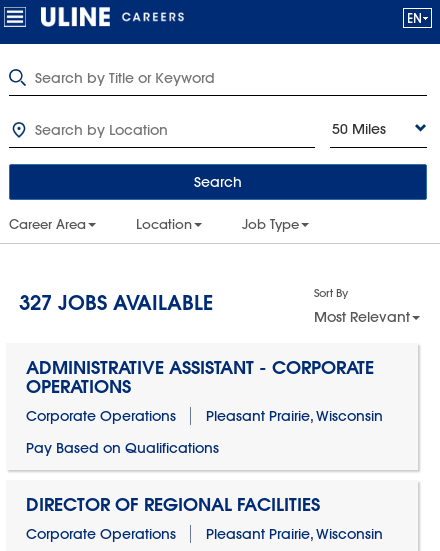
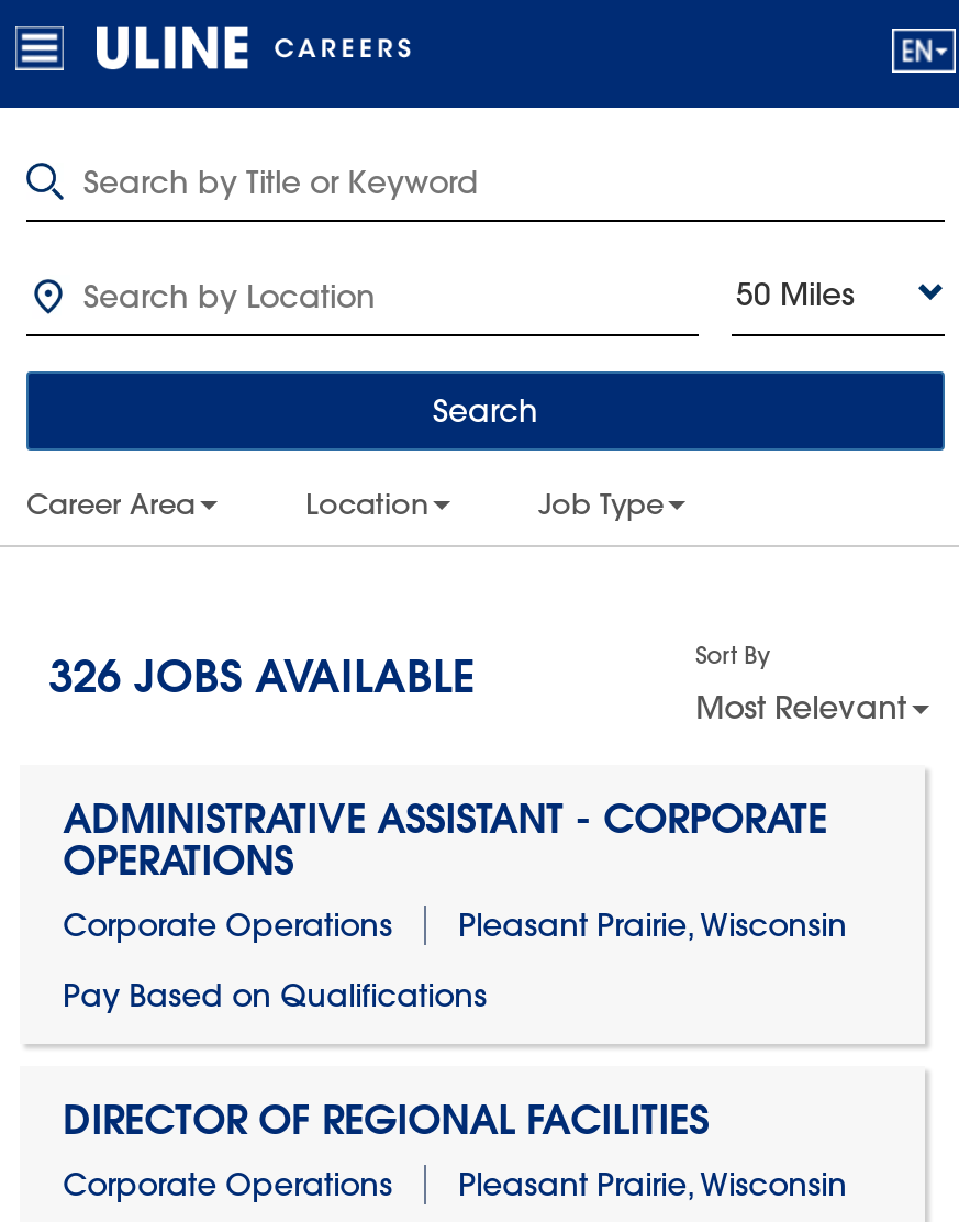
[19,289,213,315] 327 JOBS AVAILABLE -> [48,646,475,703] 326 JOBS AVAILABLE

